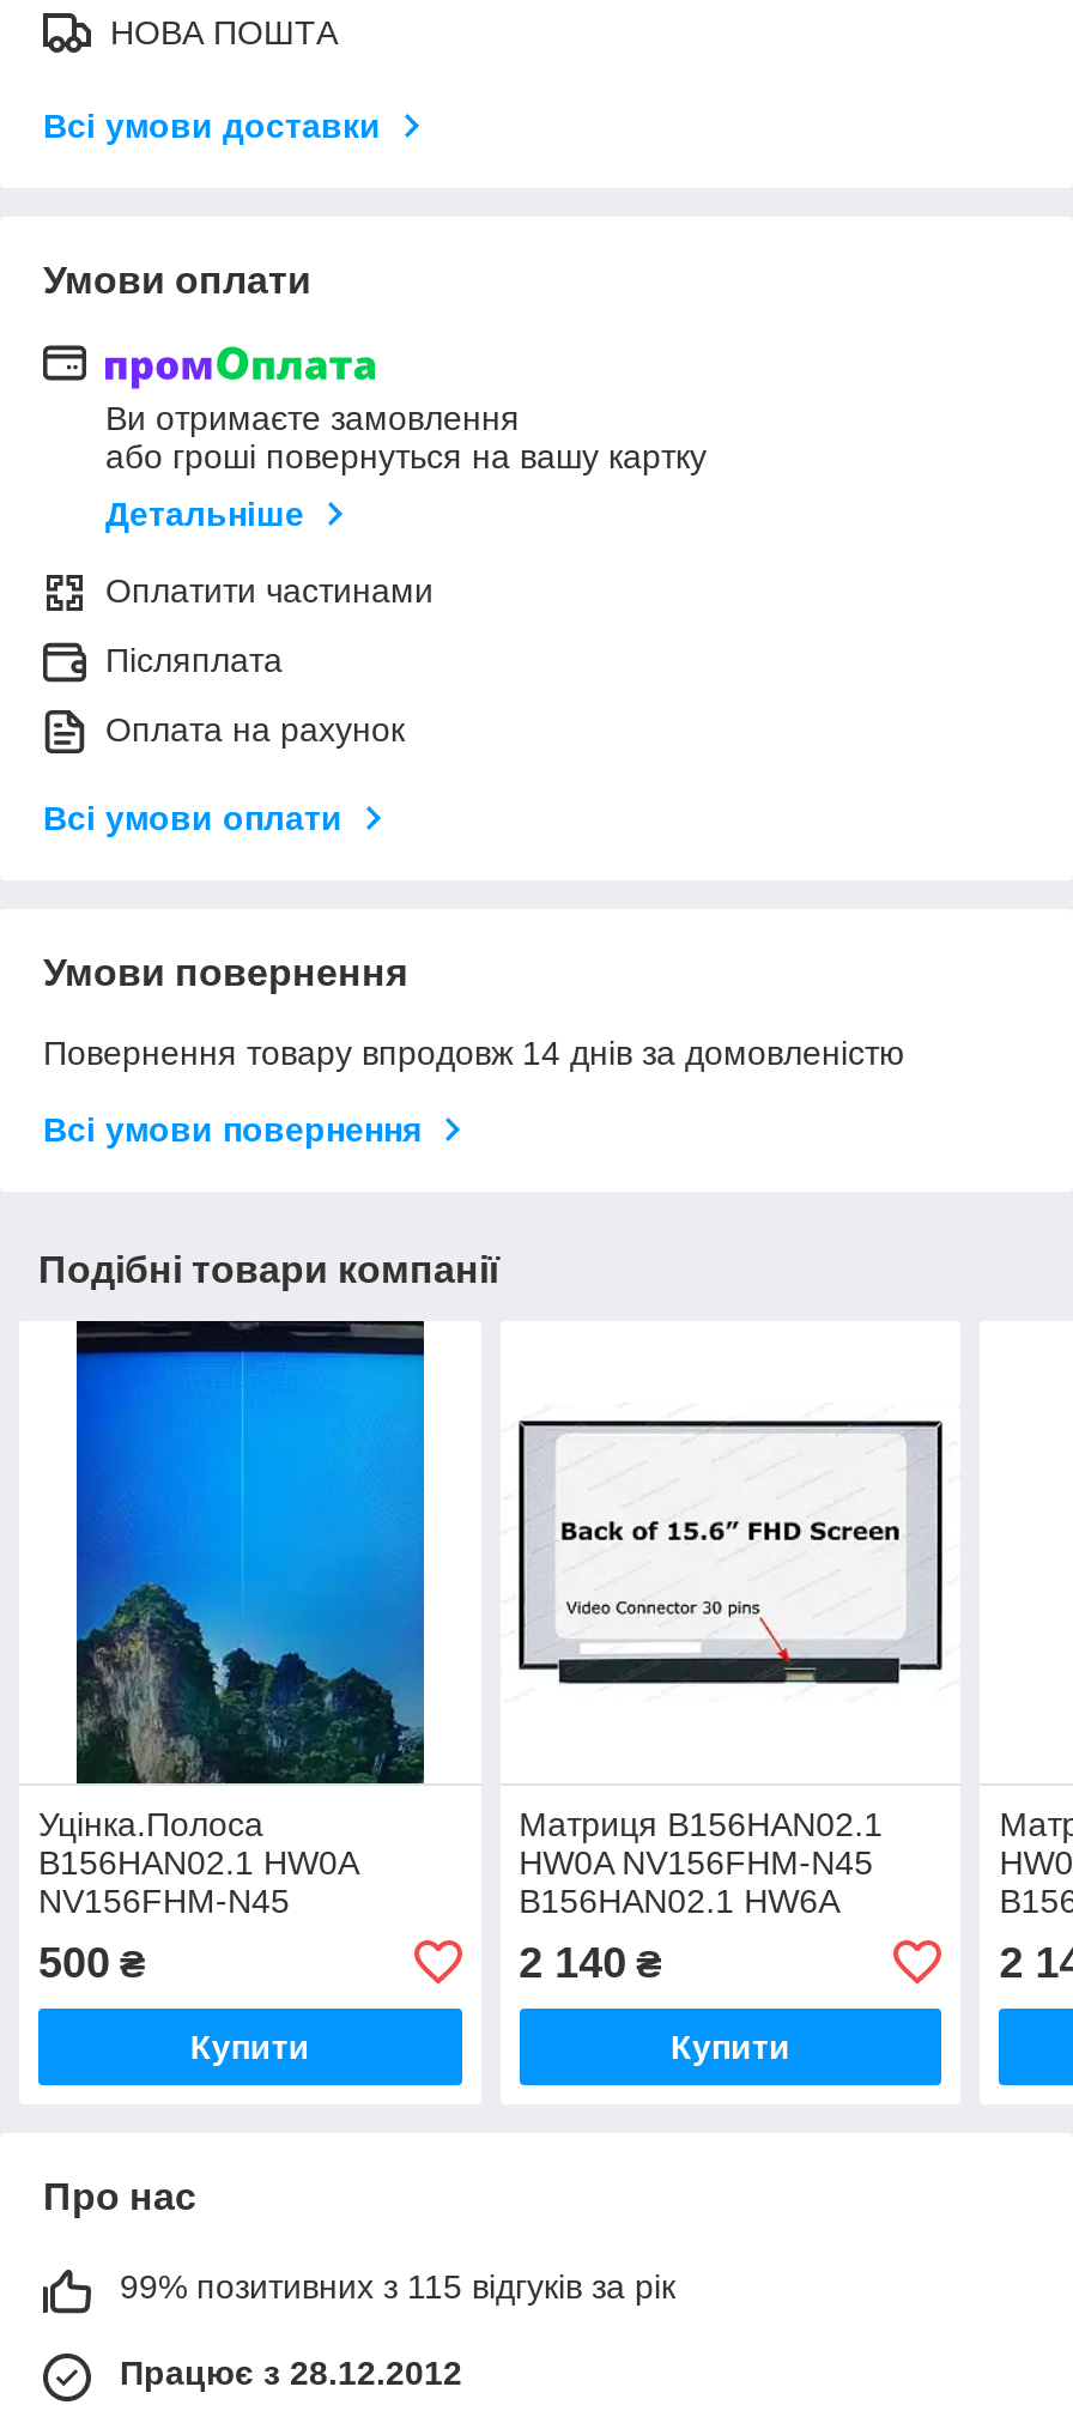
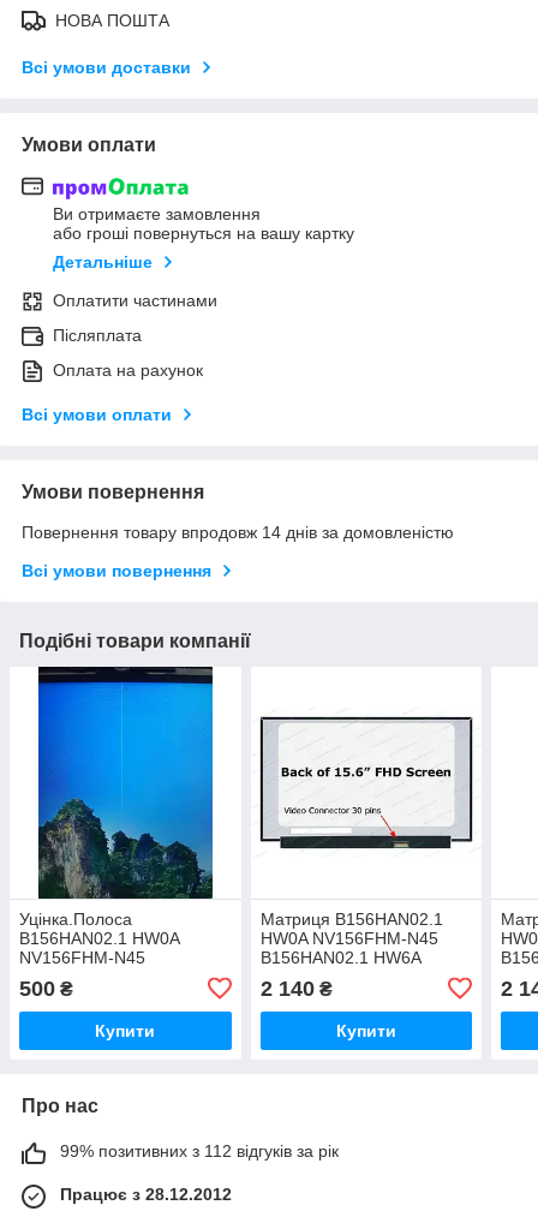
[120,2267,675,2305] 99% позитивних з 115 відгуків за рік -> [60,1141,339,1160] 99% позитивних з 112 відгуків за рік

